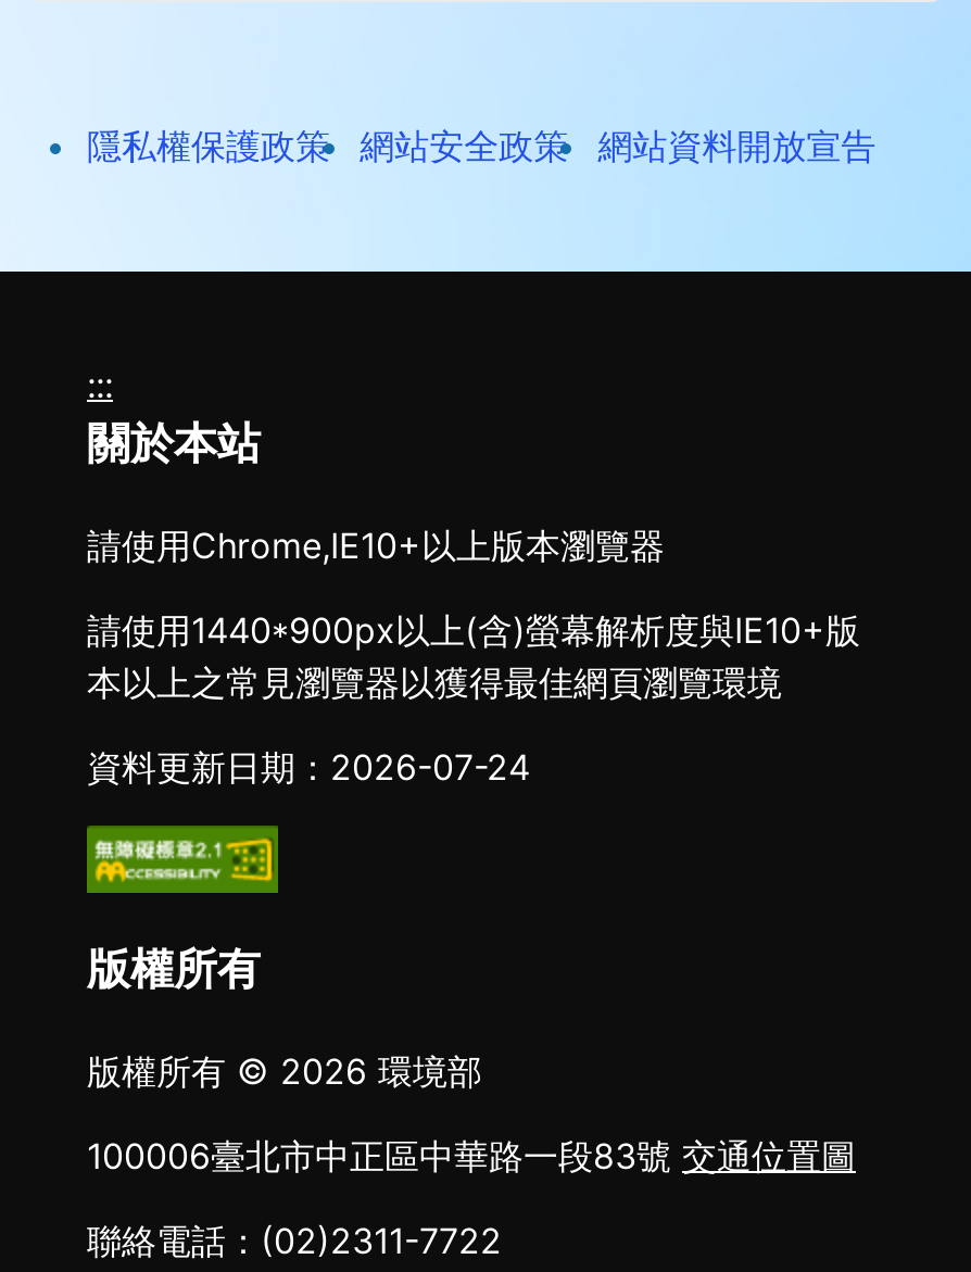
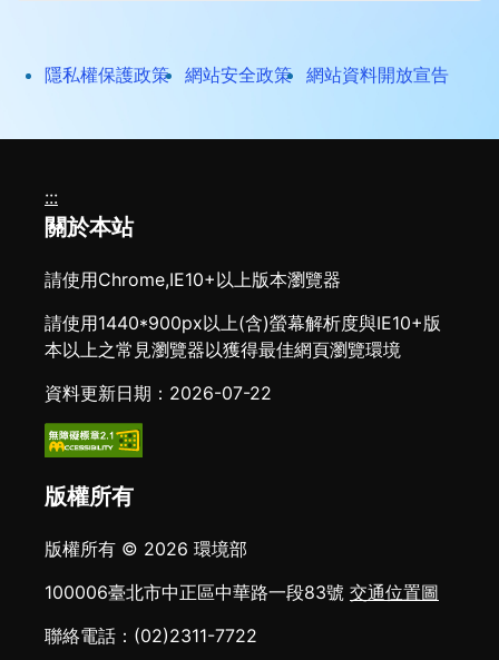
[87,745,530,789] 資料更新日期：2026-07-24 -> [45,382,272,404] 資料更新日期：2026-07-22

